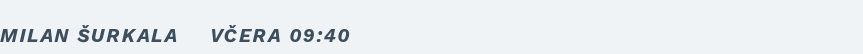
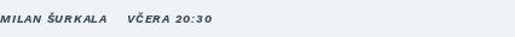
[0,23,351,45] MILAN ŠURKALA VČERA 09:40 -> [0,12,212,25] MILAN ŠURKALA VČERA 20:30

